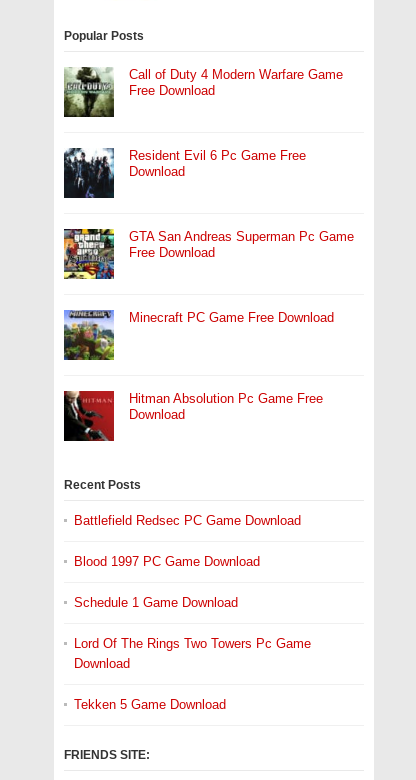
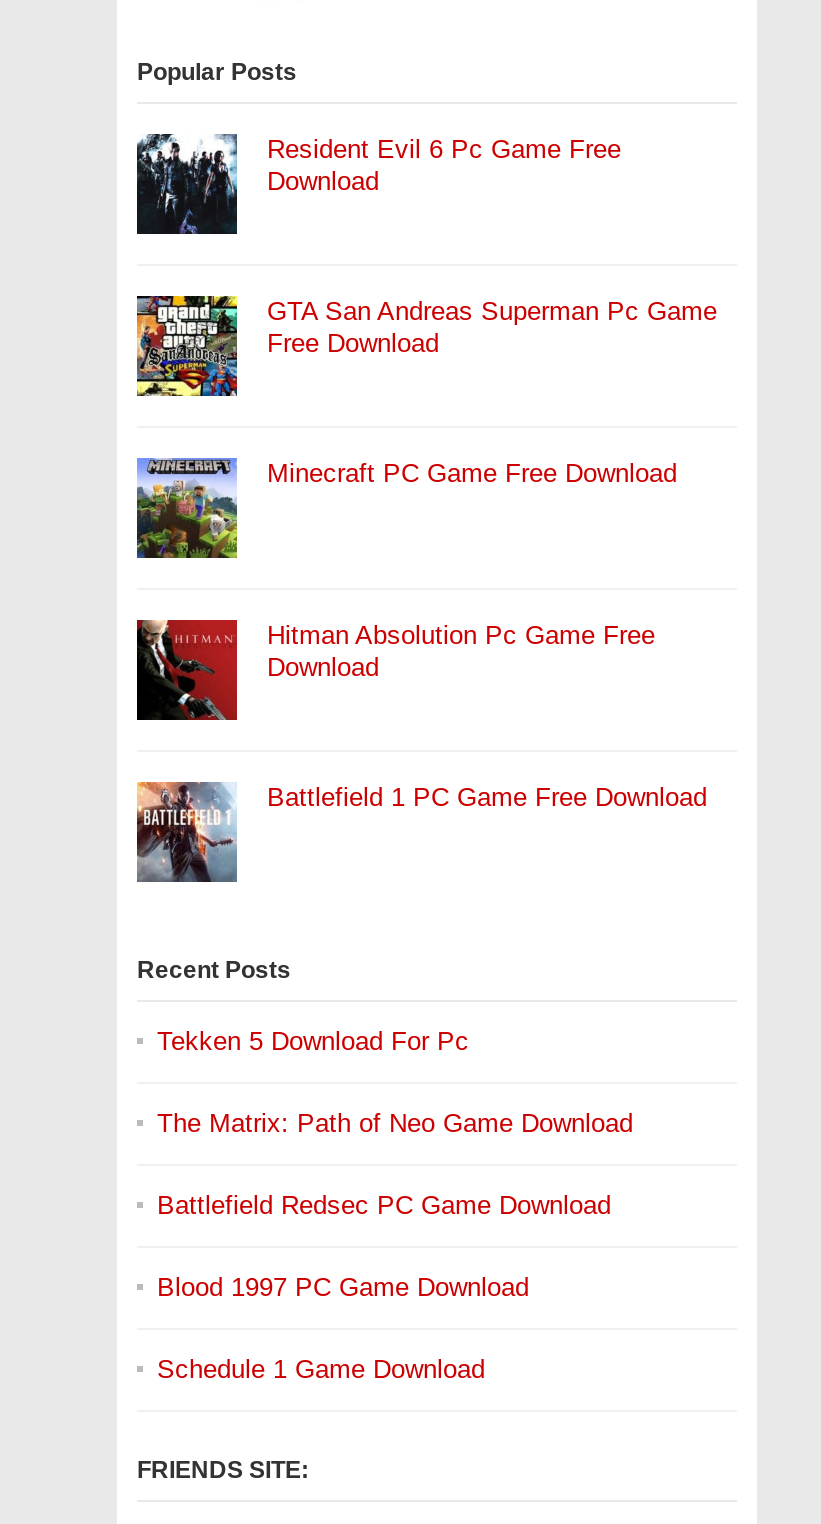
[63,66,343,117] [image] | Call of Duty 4 Modern Warfare Game | Free Download -> none
moved [63,147,354,422] -> [135,132,717,682]: [image] | Resident Evil 6 Pc Game Free | Download | GTA San Andreas Superman Pc Game | Free Download | Minecraft PC Game Free Download | Hitman Absolution Pc Game Free | Download
none -> [135,780,707,884] [image] | Battlefield 1 PC Game Free Download
none -> [157,1026,633,1138] Tekken 5 Download For Pc | The Matrix: Path of Neo Game Download
moved [74,513,301,610] -> [157,1190,611,1384]: Battlefield Redsec PC Game Download | Blood 1997 PC Game Download | Schedule 1 Game Download
[74,636,311,712] Lord Of The Rings Two Towers Pc Game | Download | Tekken 5 Game Download -> none

